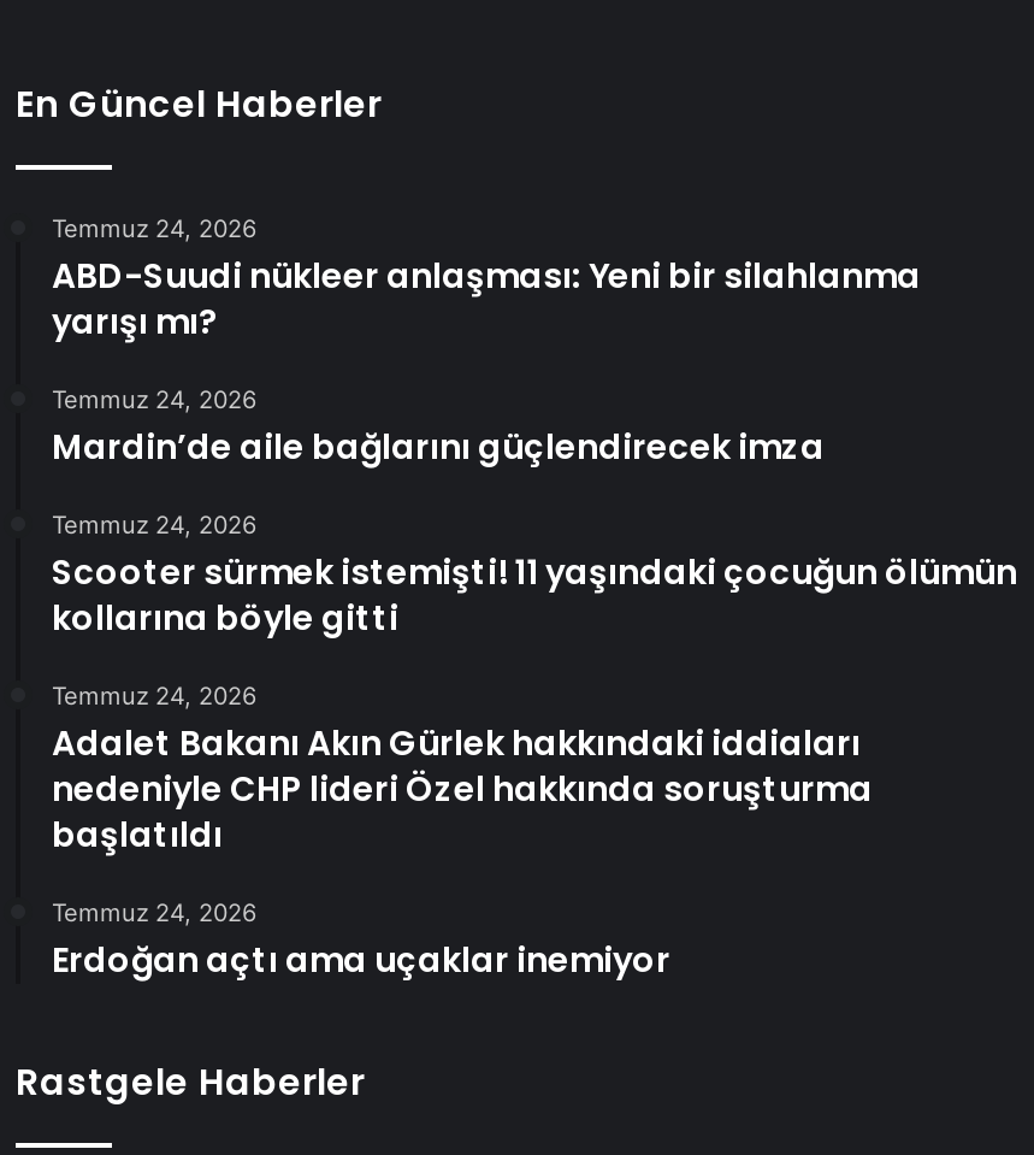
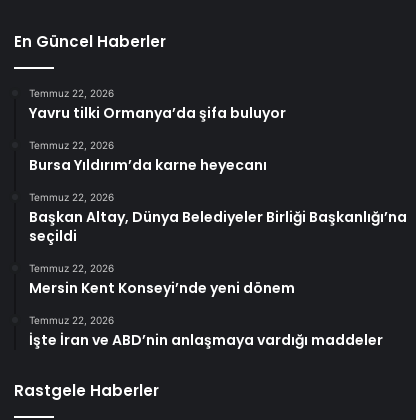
[52,213,921,346] Temmuz 24, 2026 | ABD-Suudi nükleer anlaşması: Yeni bir silahlanma | yarışı mı? -> [29,87,286,123] Temmuz 22, 2026 | Yavru tilki Ormanya’da şifa buluyor
[52,384,825,471] Temmuz 24, 2026 | Mardin’de aile bağlarını güçlendirecek imza -> [29,139,267,175] Temmuz 22, 2026 | Bursa Yıldırım’da karne heyecanı
[52,510,1017,642] Temmuz 24, 2026 | Scooter sürmek istemişti! 11 yaşındaki çocuğun ölümün | kollarına böyle gitti -> [29,191,407,246] Temmuz 22, 2026 | Başkan Altay, Dünya Belediyeler Birliği Başkanlığı’na | seçildi
[52,681,873,859] Temmuz 24, 2026 | Adalet Bakanı Akın Gürlek hakkındaki iddiaları | nedeniyle CHP lideri Özel hakkında soruşturma | başlatıldı -> [29,262,295,298] Temmuz 22, 2026 | Mersin Kent Konseyi’nde yeni dönem
[52,898,670,984] Temmuz 24, 2026 | Erdoğan açtı ama uçaklar inemiyor -> [29,314,383,350] Temmuz 22, 2026 | İşte İran ve ABD’nin anlaşmaya vardığı maddeler

